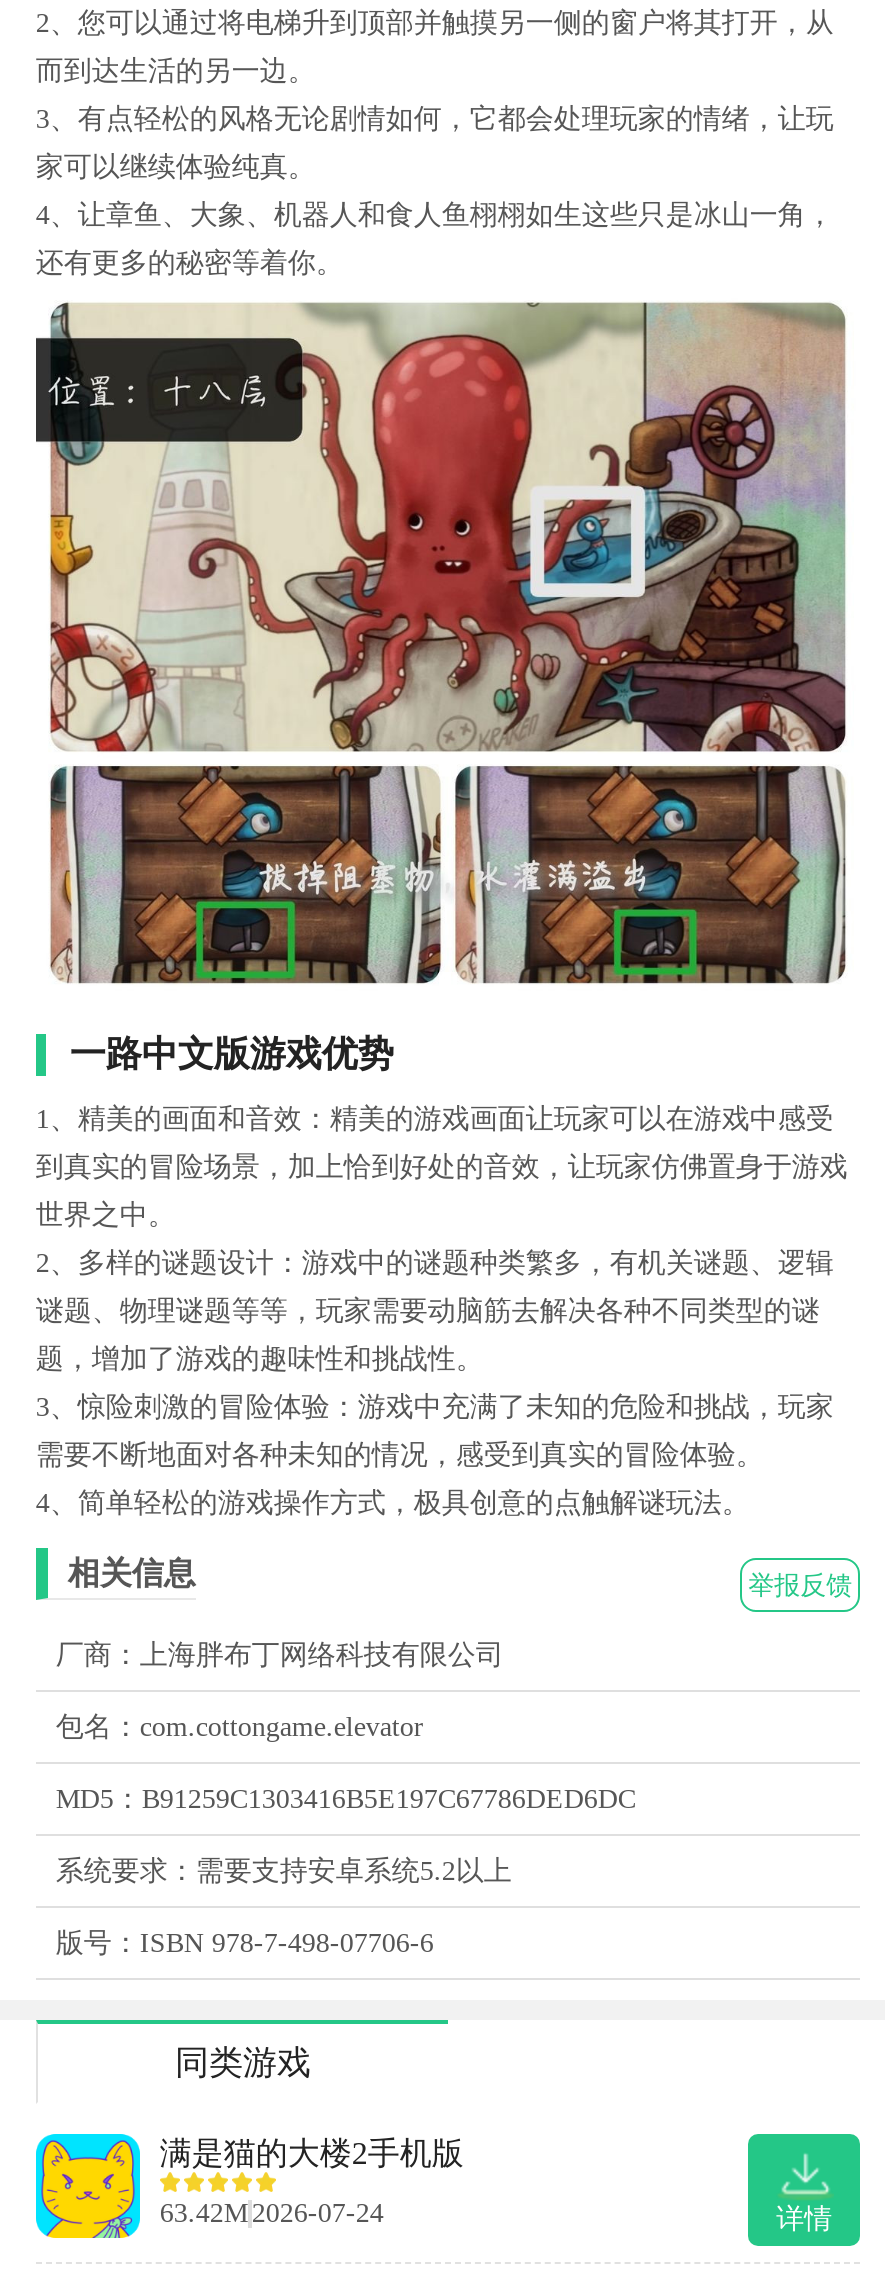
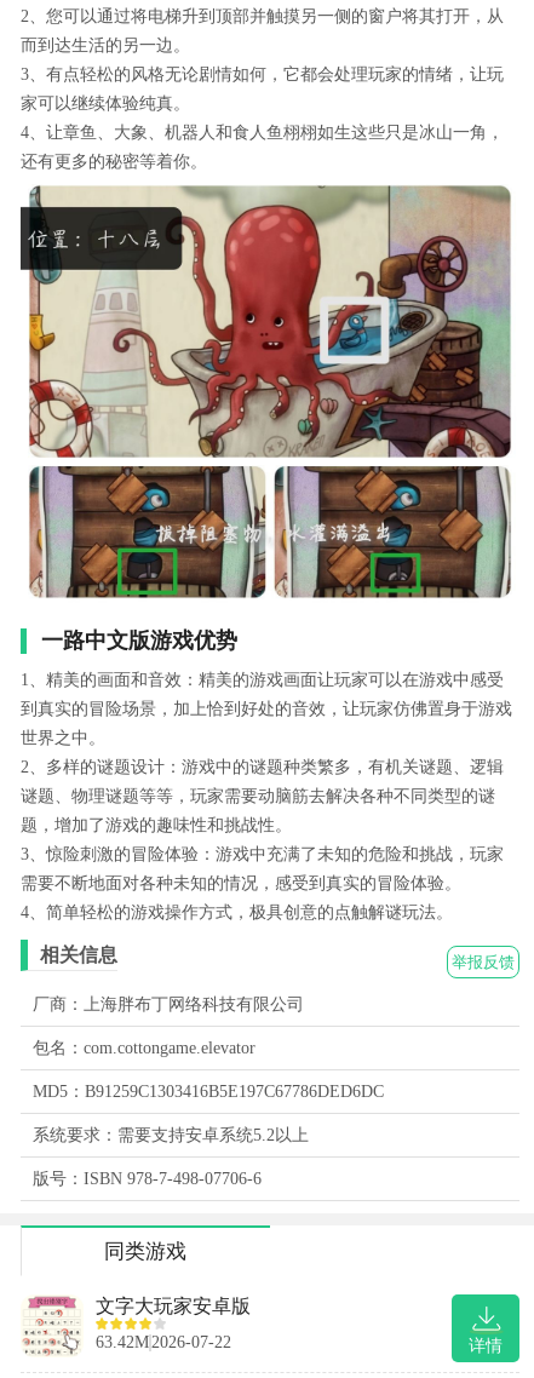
[34,2132,464,2240] [image] | 满是猫的大楼2手机版 -> [21,1294,251,1357] [image] | 文字大玩家安卓版
[160,2199,384,2229] 63.42M 2026-07-24 -> [96,1334,231,1352] 63.42M 2026-07-22

